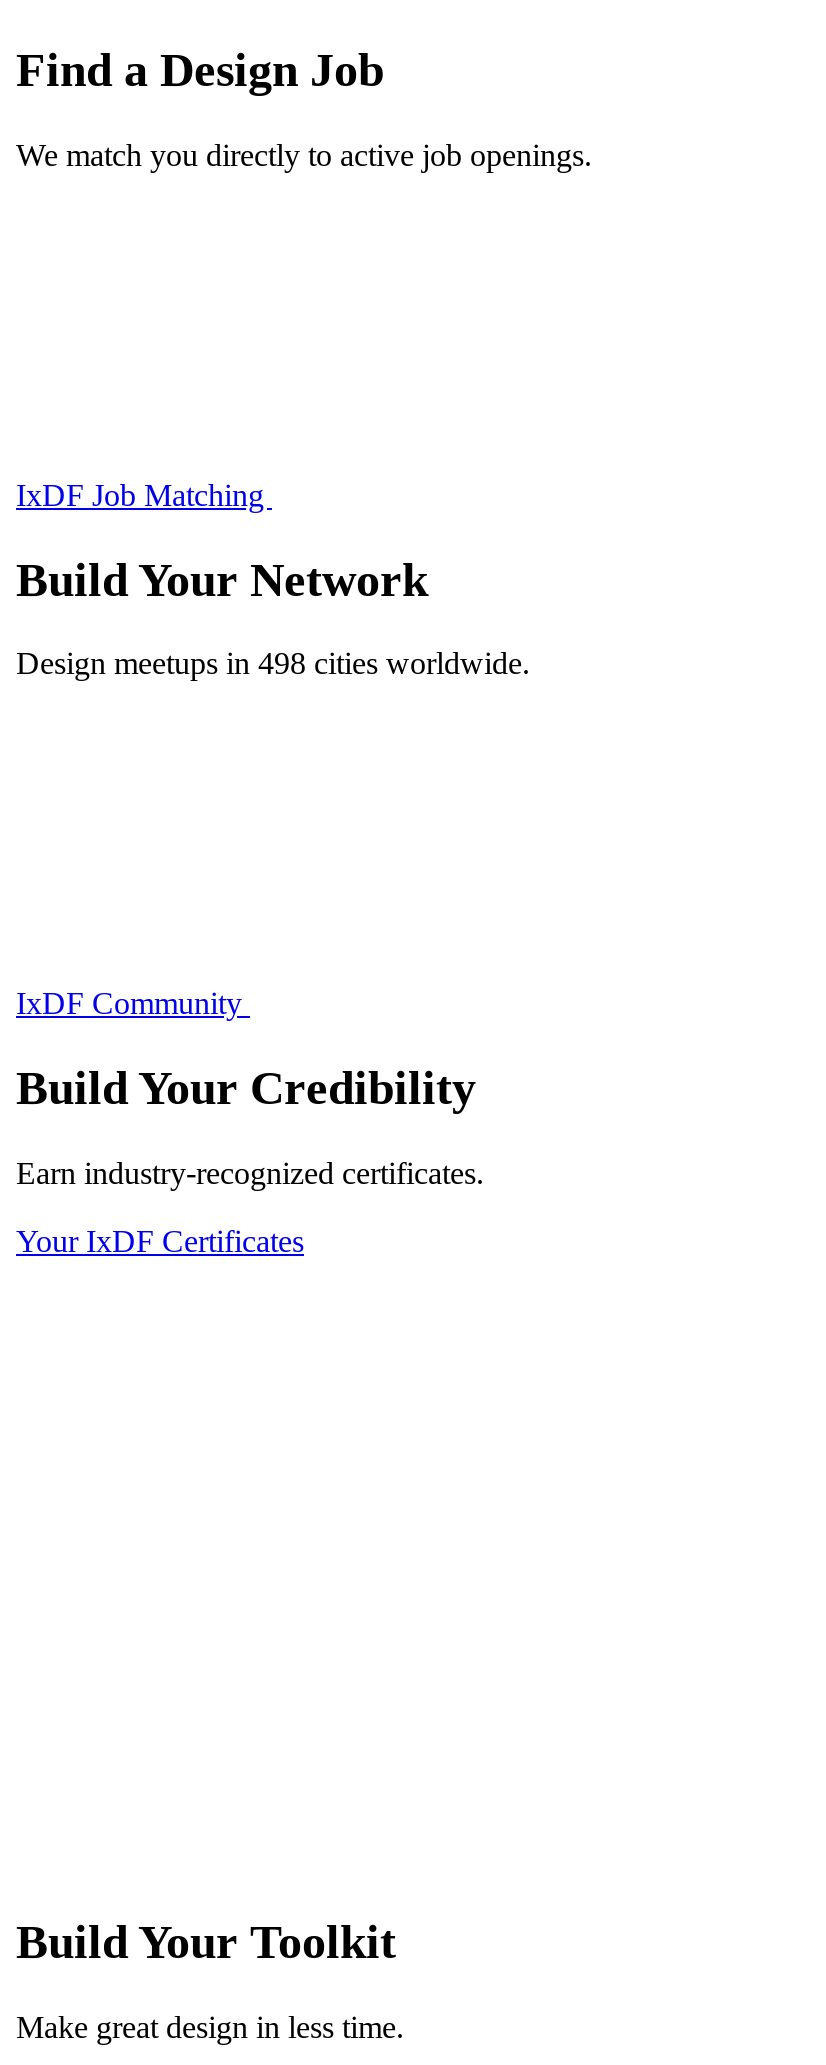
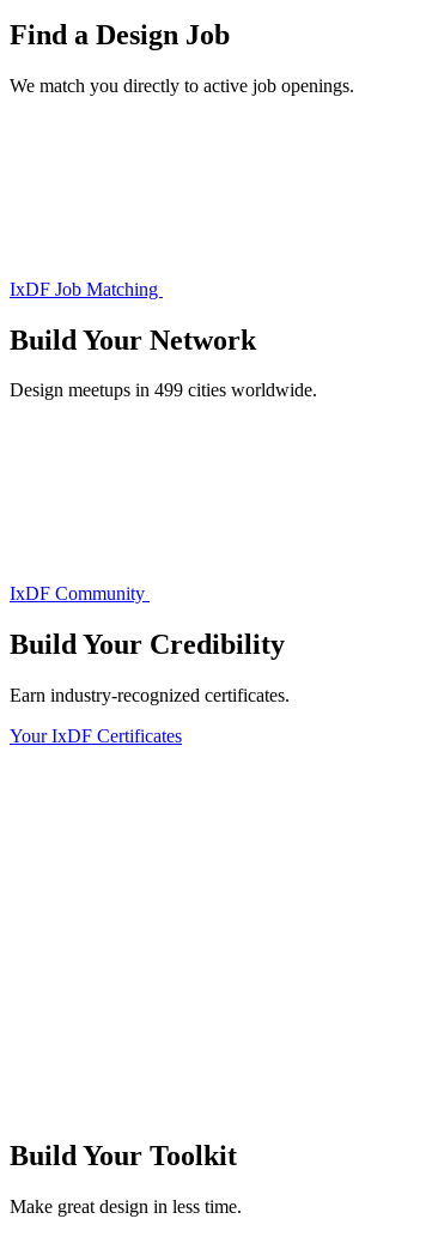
[16,647,530,681] Design meetups in 498 cities worldwide. -> [10,380,317,400] Design meetups in 499 cities worldwide.

